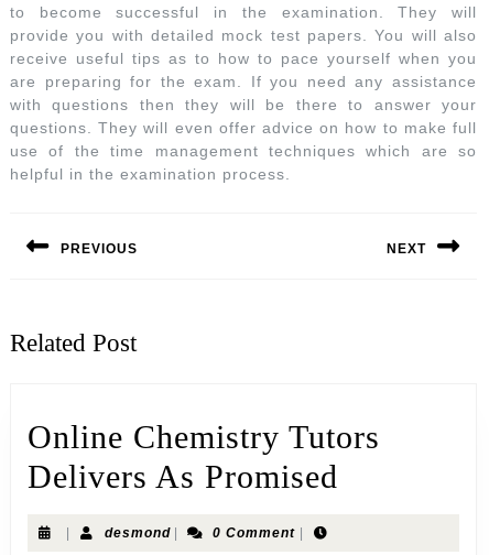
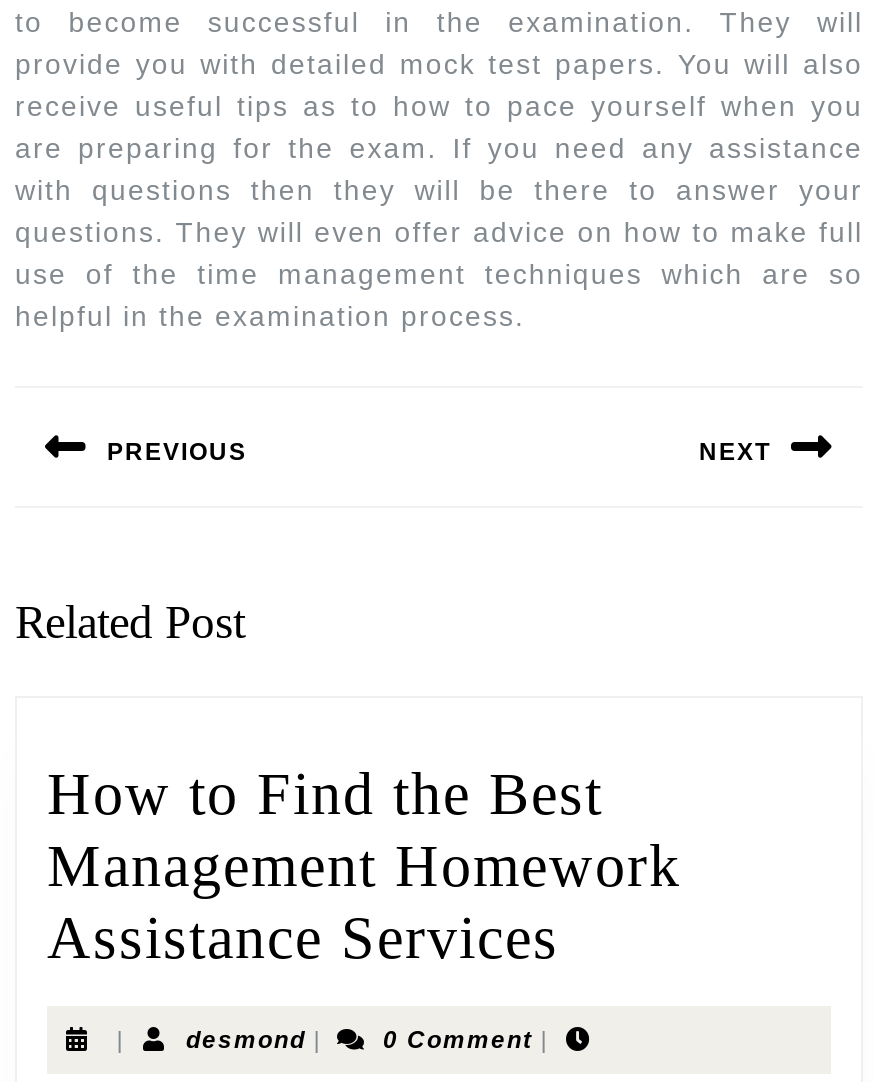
[28,418,380,494] Online Chemistry Tutors | Delivers As Promised -> [47,760,681,970] How to Find the Best | Management Homework | Assistance Services

